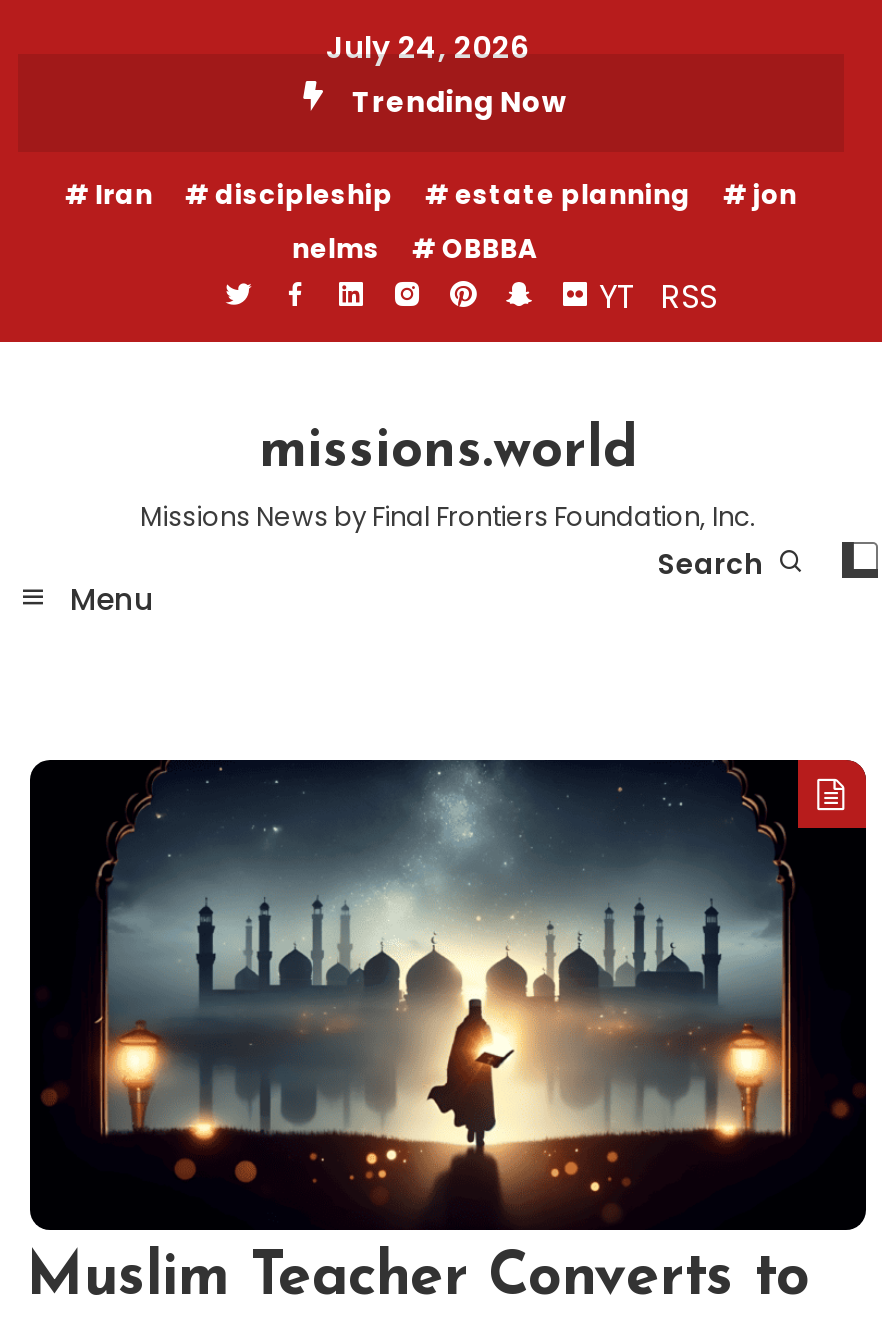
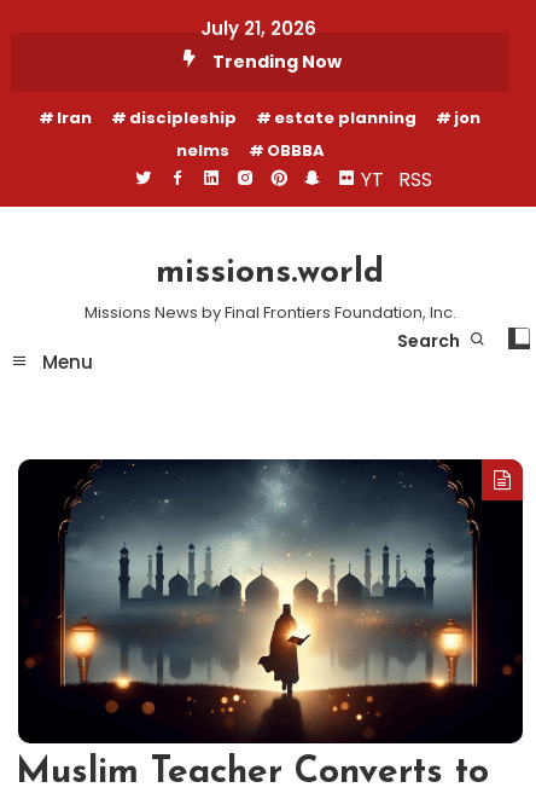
[326,26,530,68] July 24, 2026 -> [200,16,316,41] July 21, 2026

